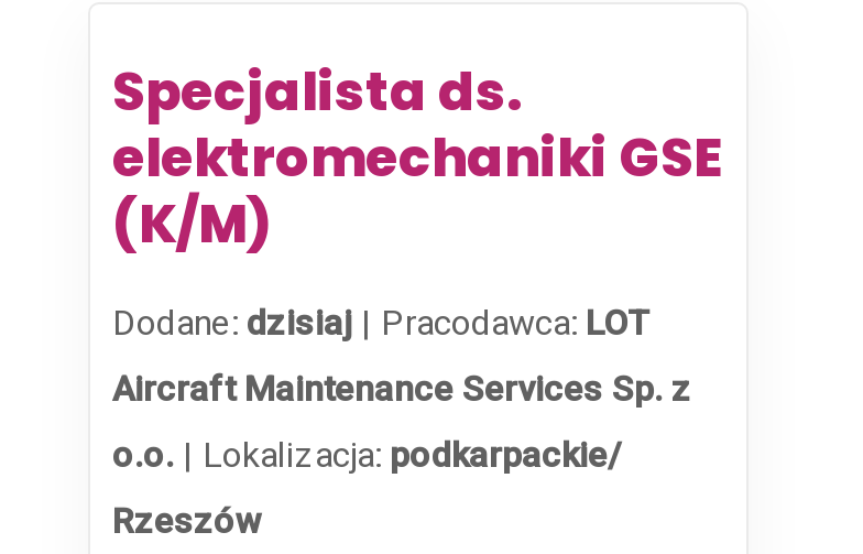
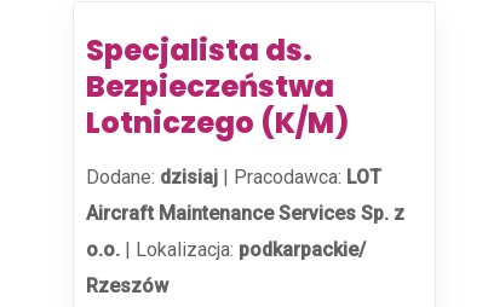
[112,121,722,260] elektromechaniki GSE | (K/M) -> [86,66,349,143] Bezpieczeństwa | Lotniczego (K/M)

